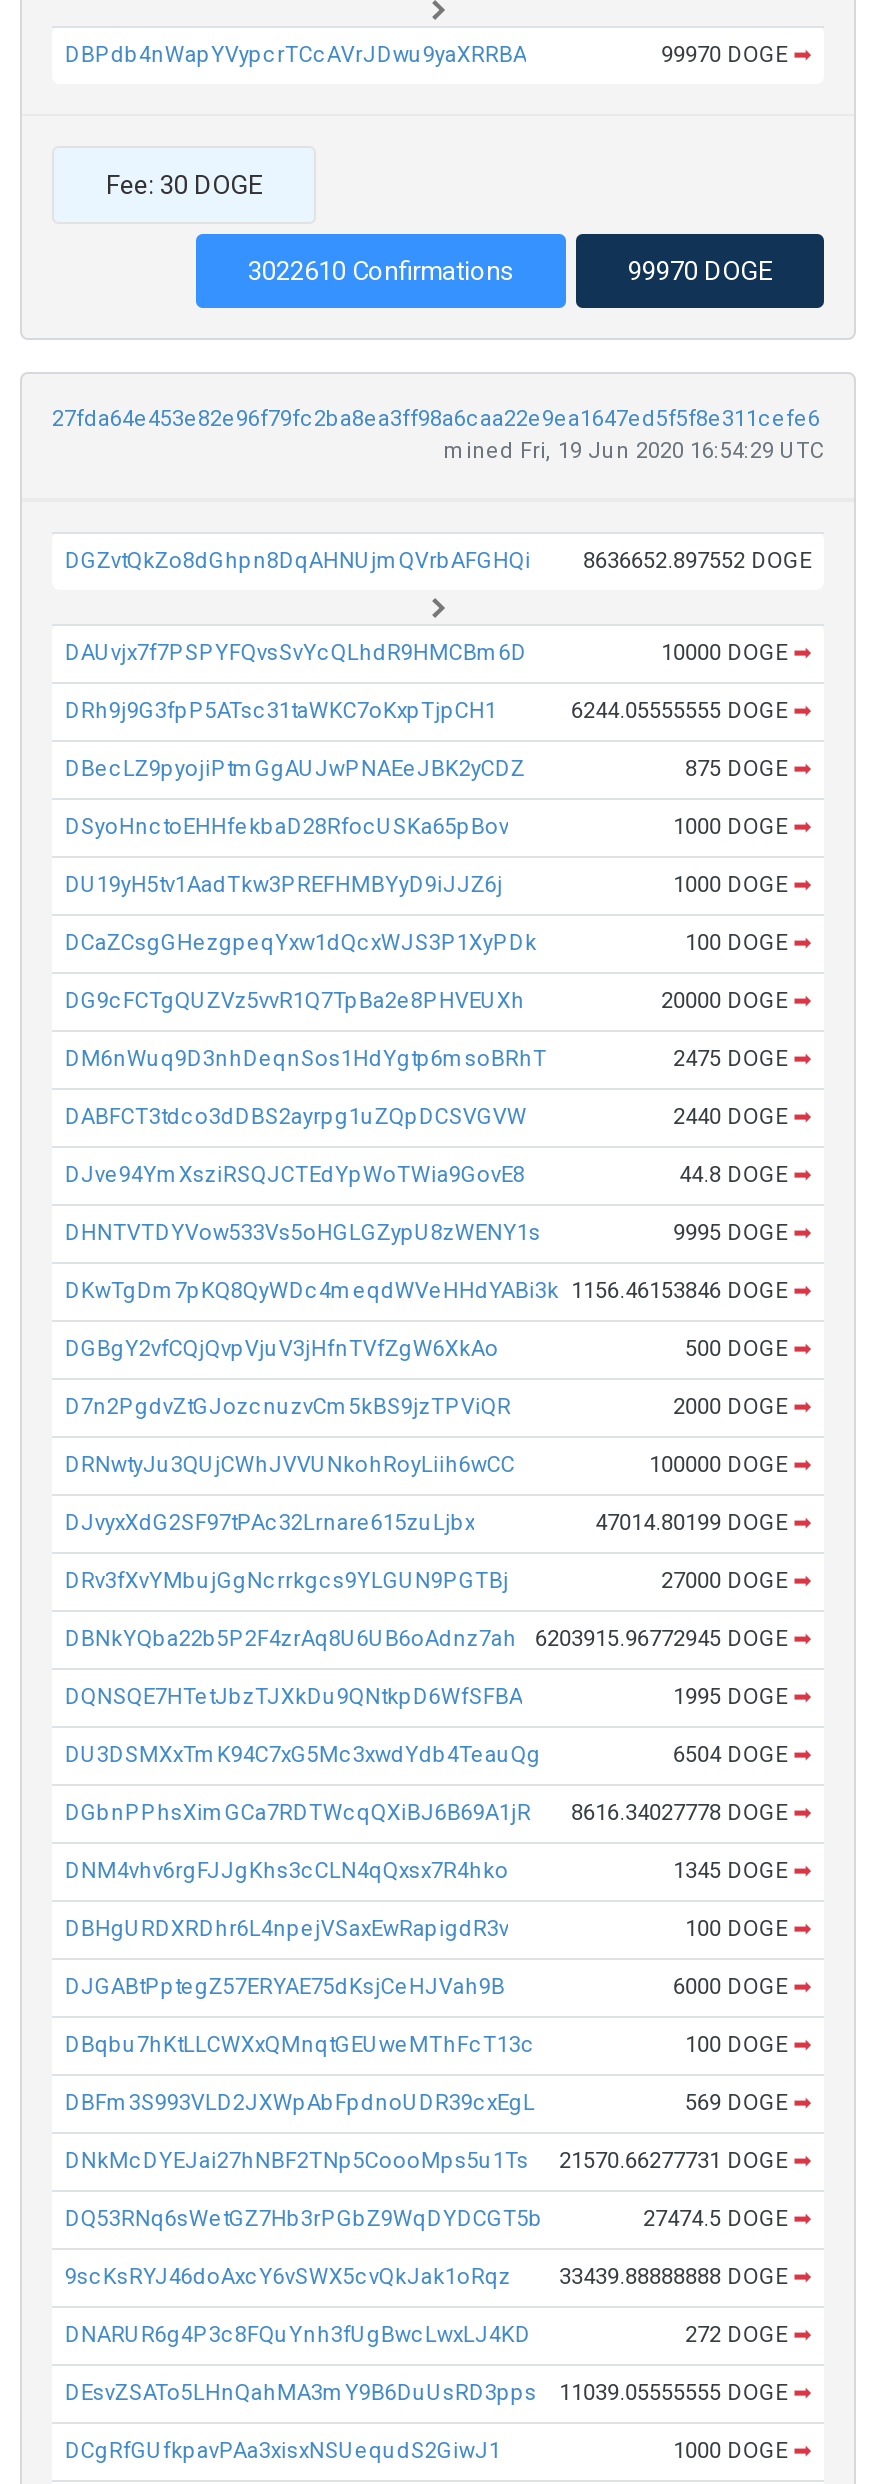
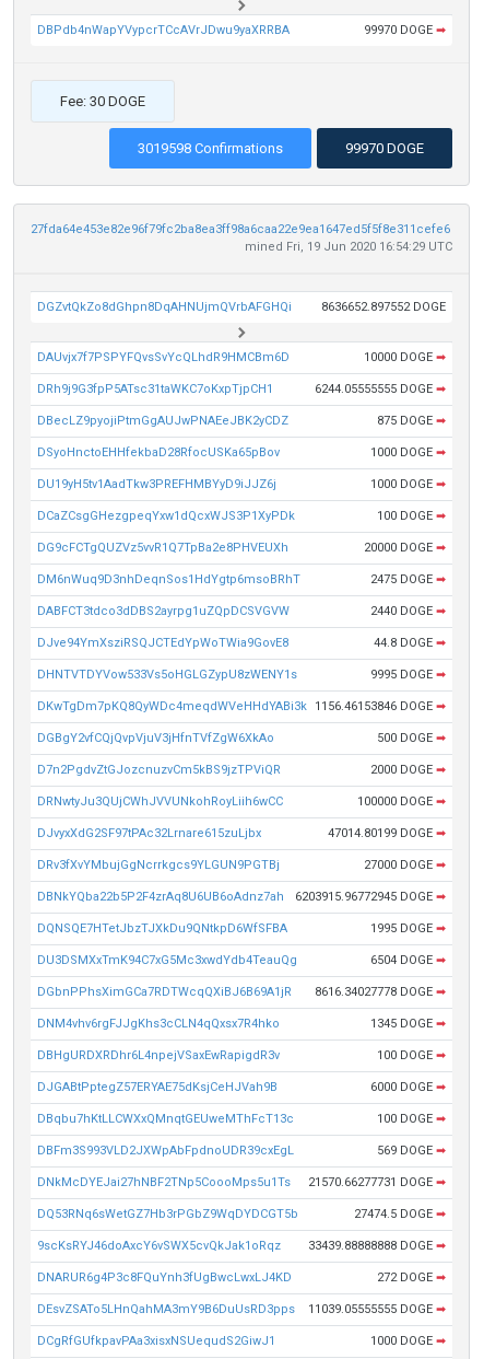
[248,257,514,287] 3022610 Confirmations -> [138,140,283,157] 3019598 Confirmations

